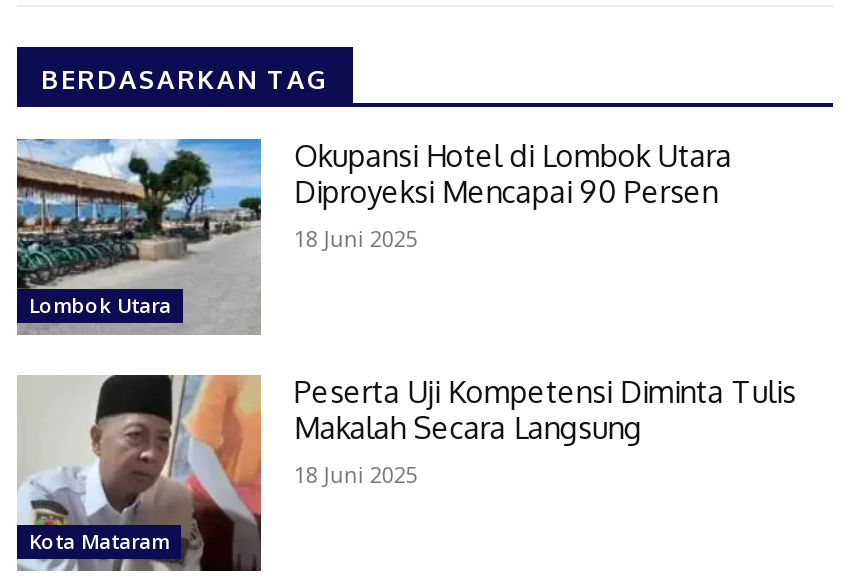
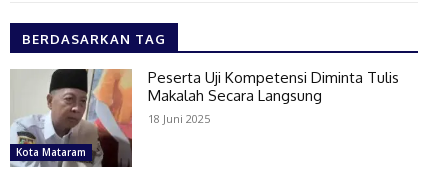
[15,137,263,333] [image] | Lombok Utara -> none
[294,137,732,253] Okupansi Hotel di Lombok Utara | Diproyeksi Mencapai 90 Persen | 18 Juni 2025 -> none

